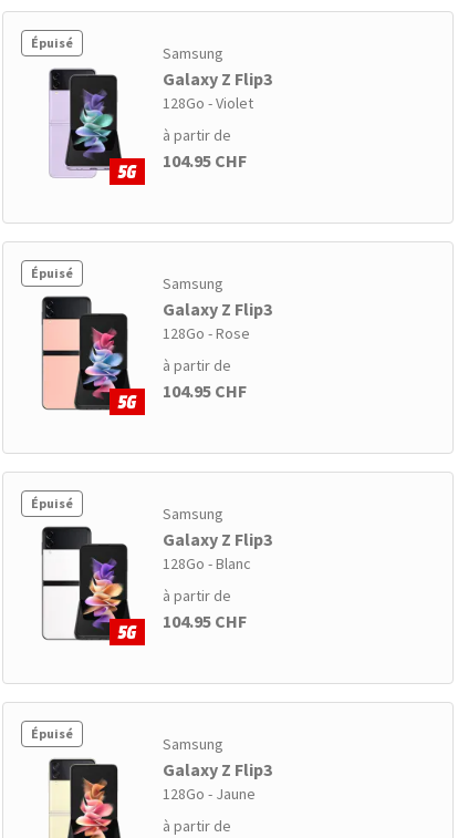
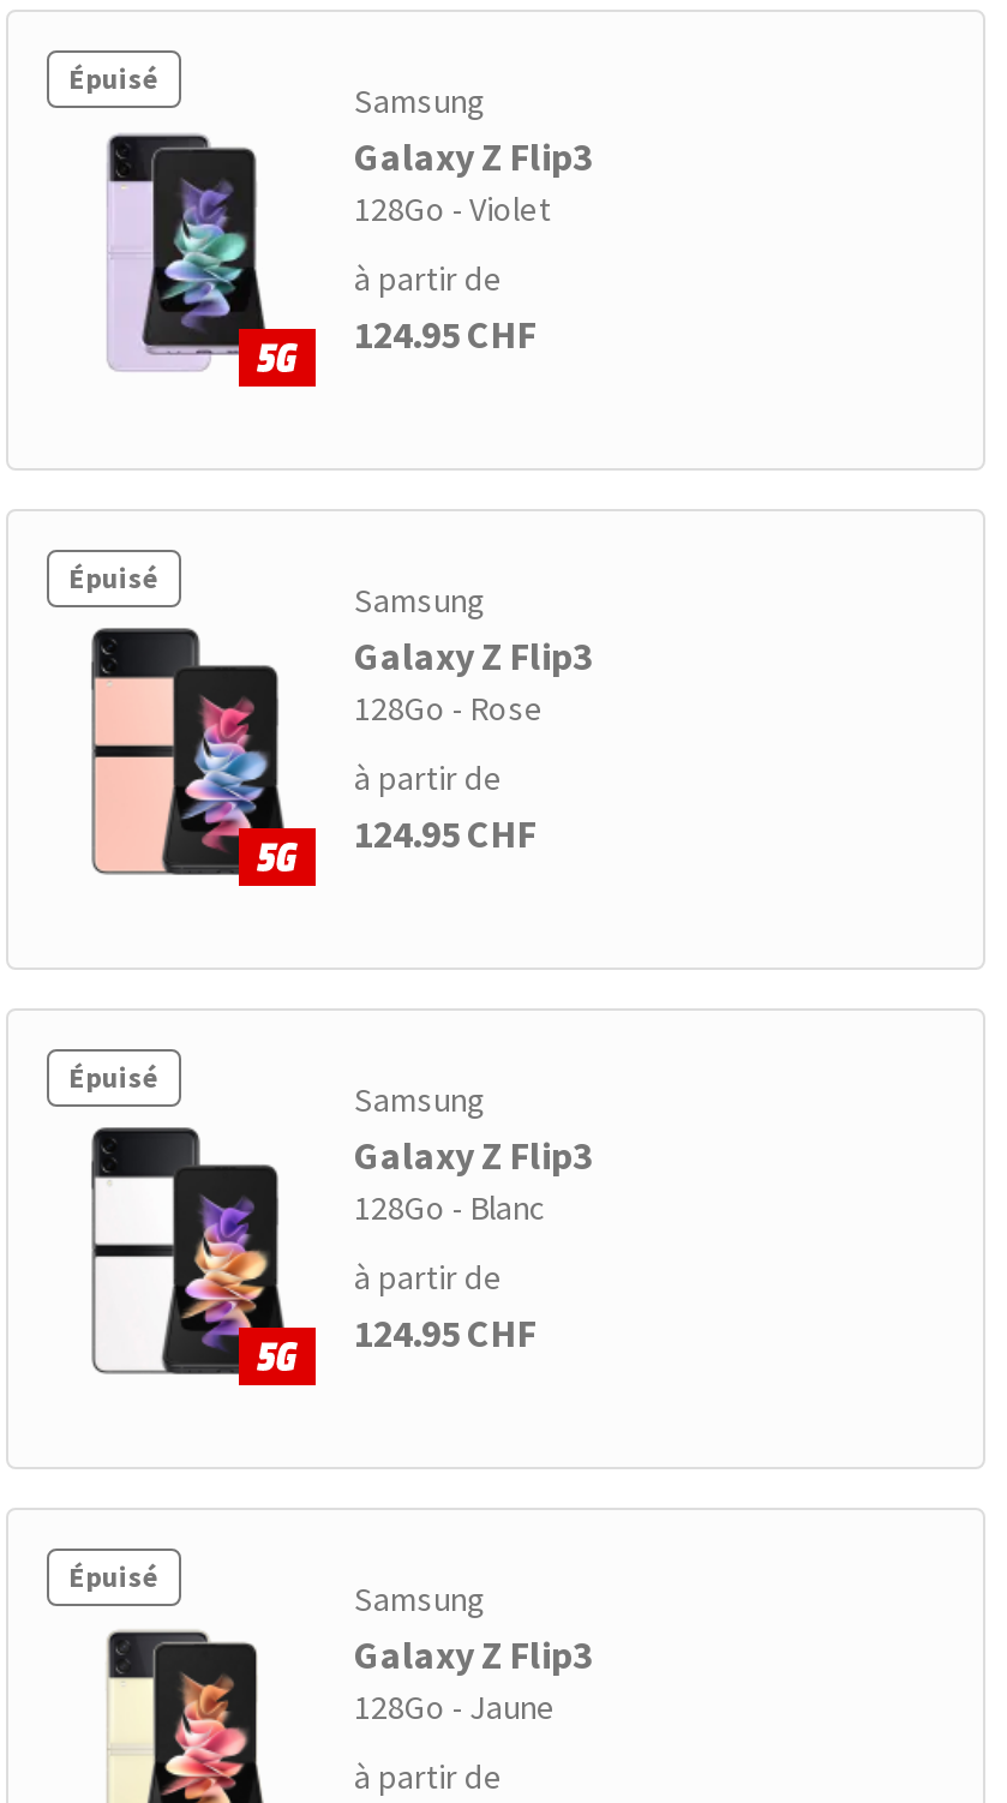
[163,149,247,171] 104.95 CHF -> [354,309,537,357] 124.95 CHF
[163,379,247,401] 104.95 CHF -> [354,808,537,856] 124.95 CHF
[163,609,247,632] 104.95 CHF -> [354,1307,537,1355] 124.95 CHF

